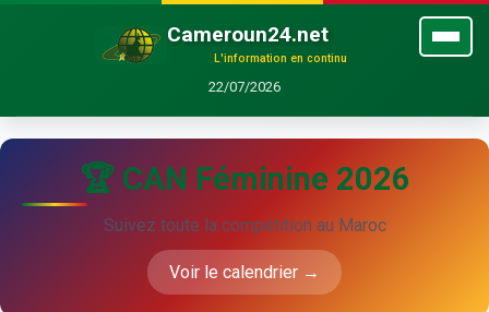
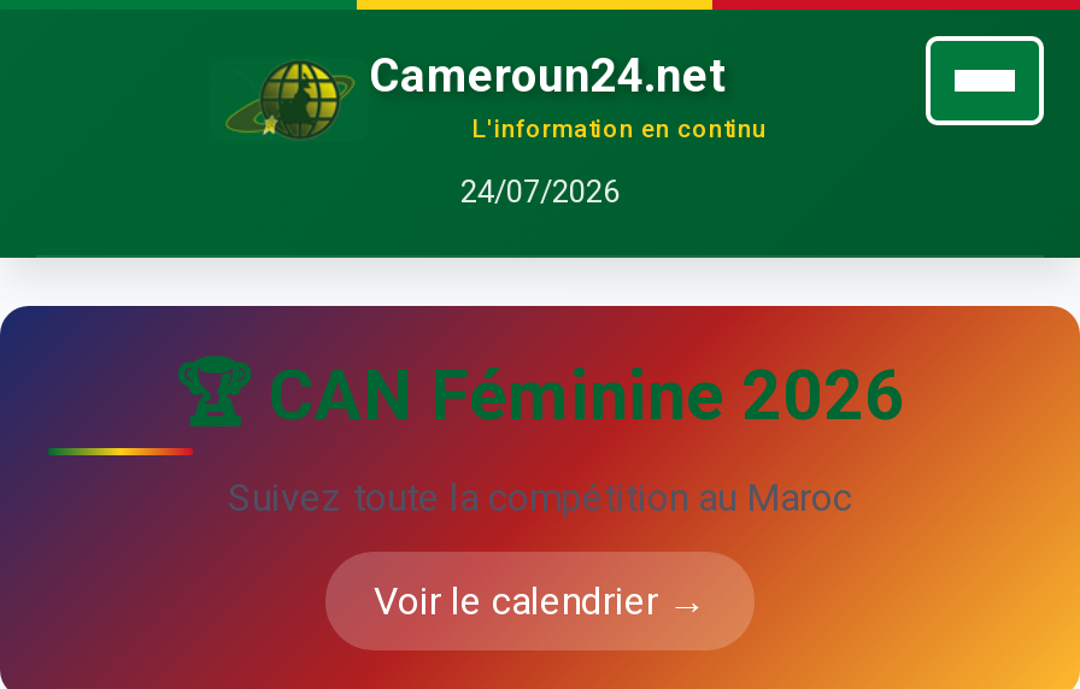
[208,79,281,95] 22/07/2026 -> [460,174,620,210] 24/07/2026

